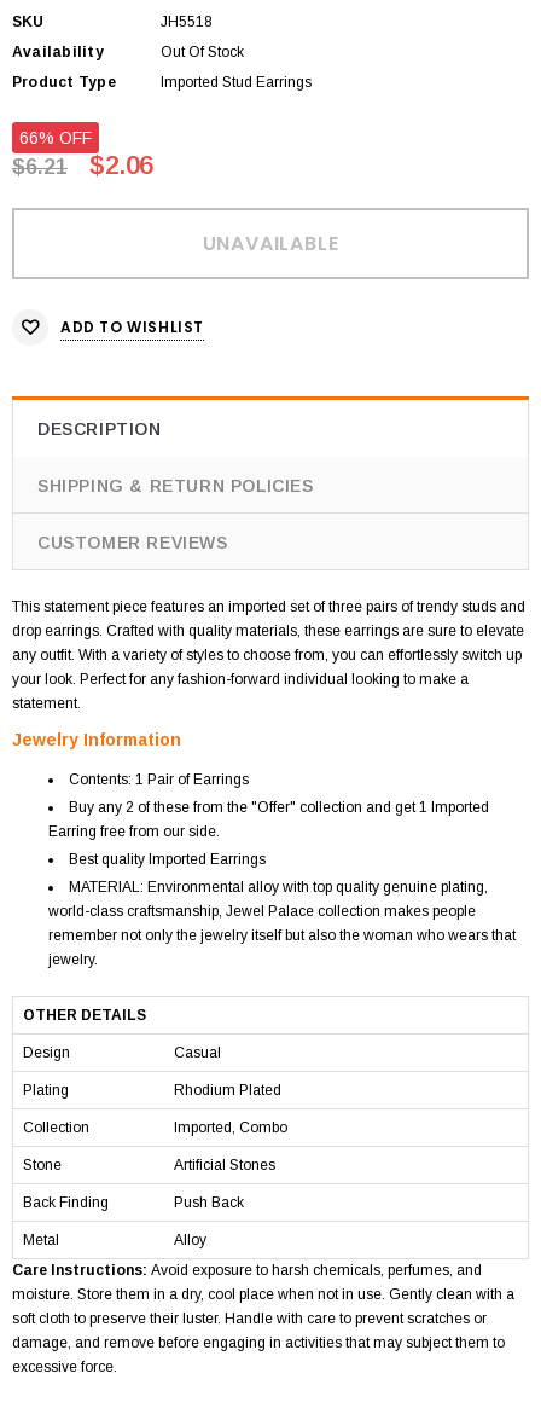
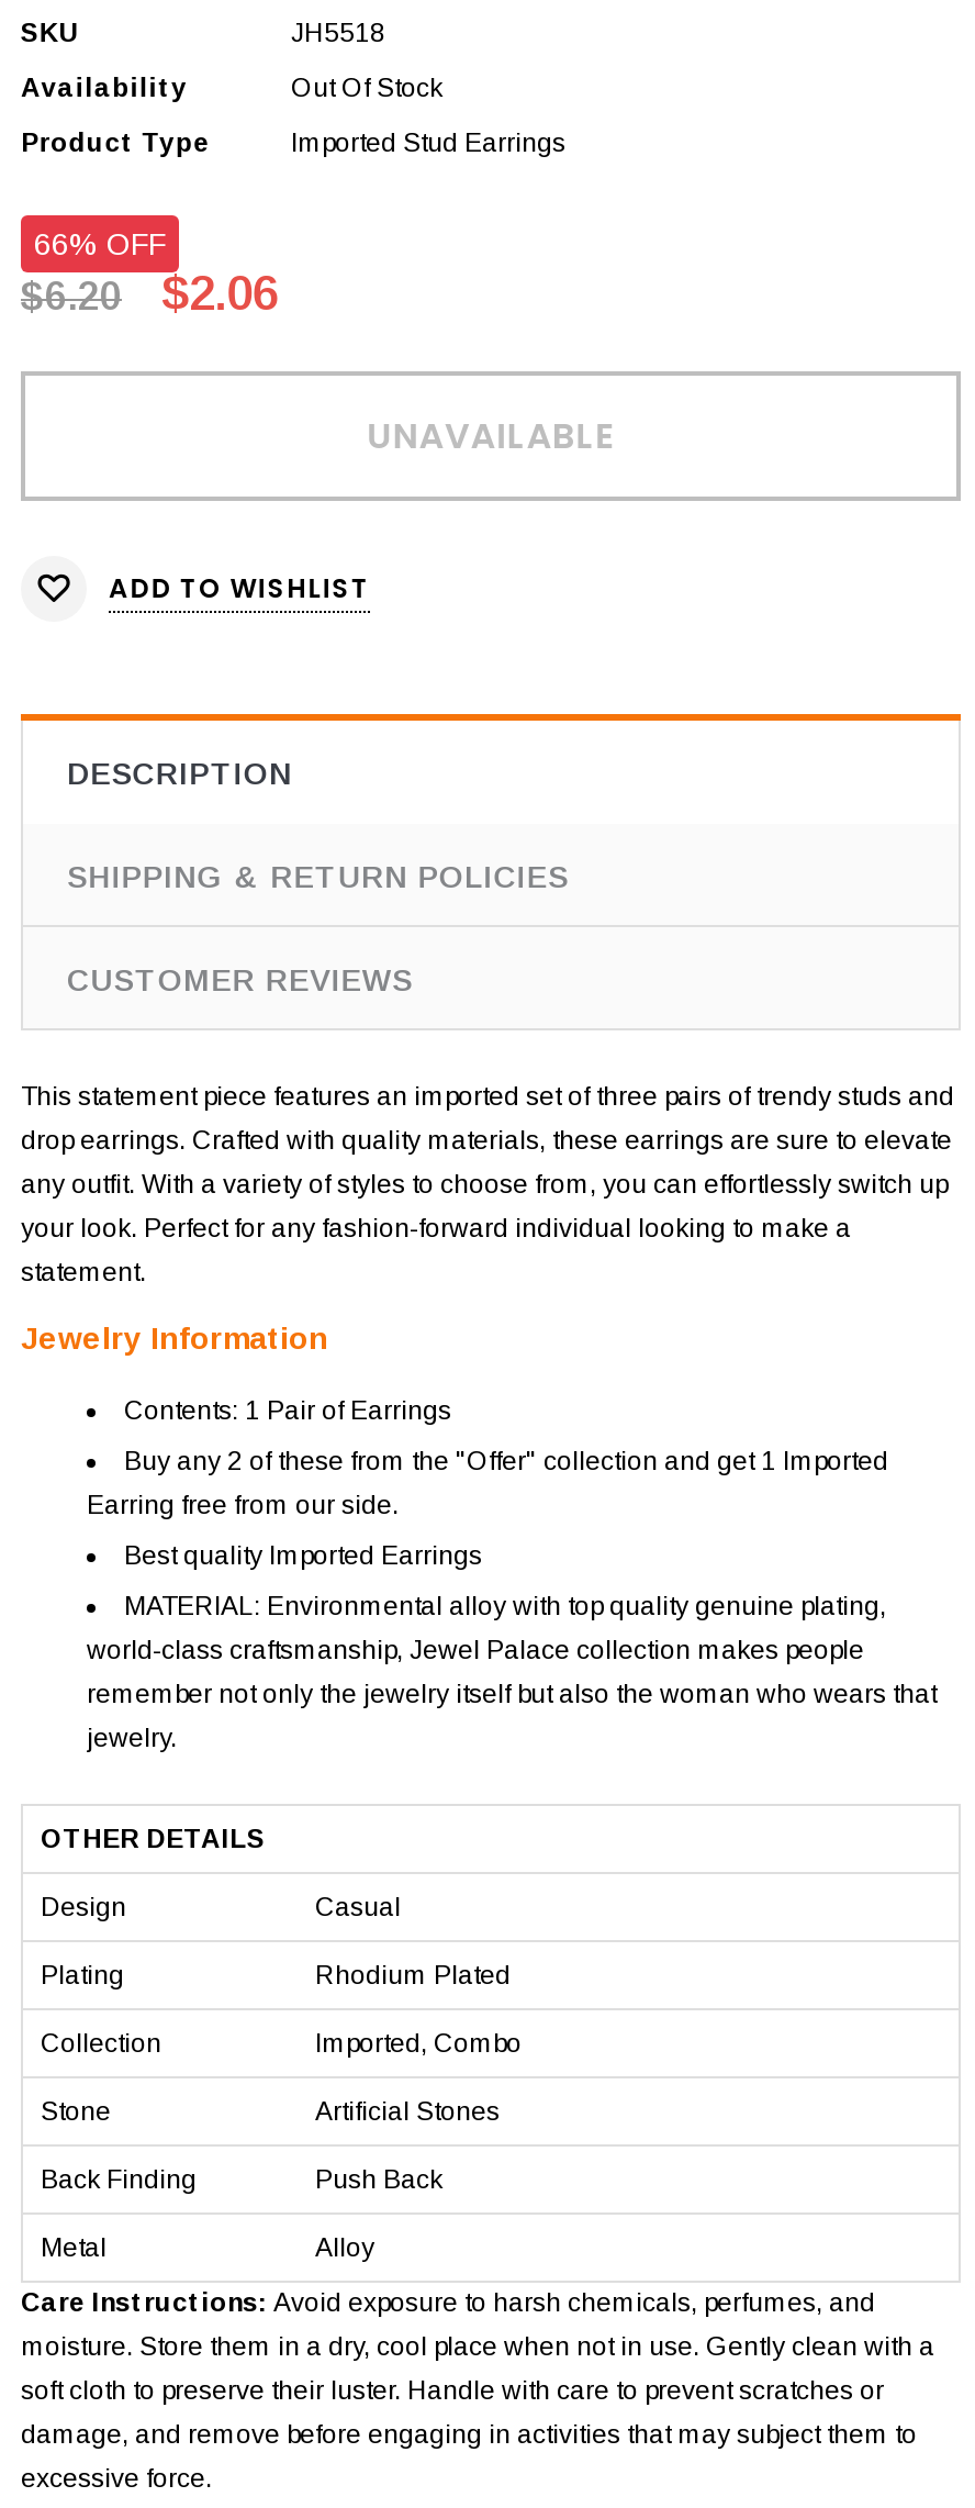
[12,150,153,180] $6.21 $2.06 -> [21,266,277,321] $6.20 $2.06

